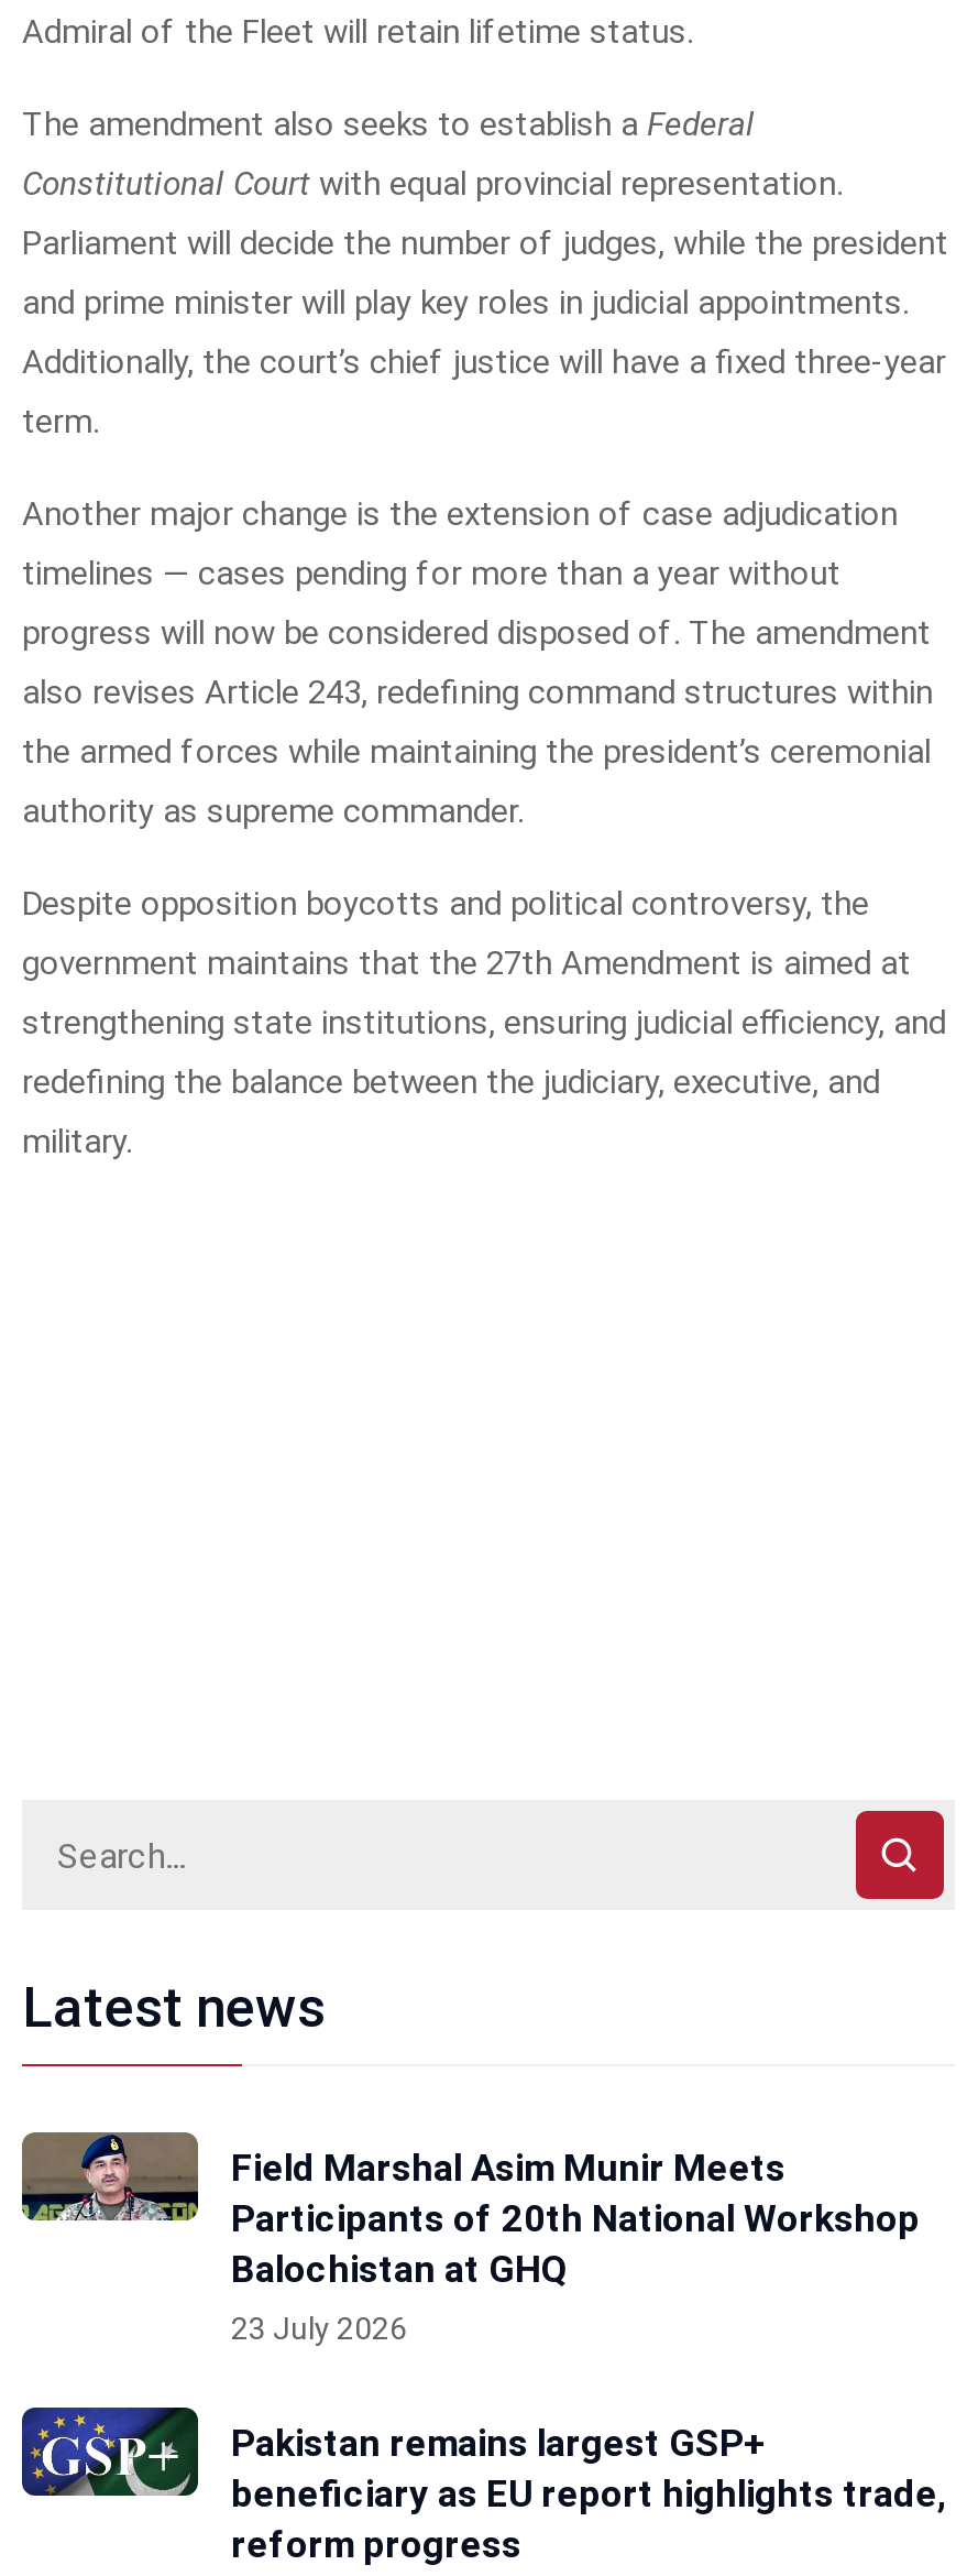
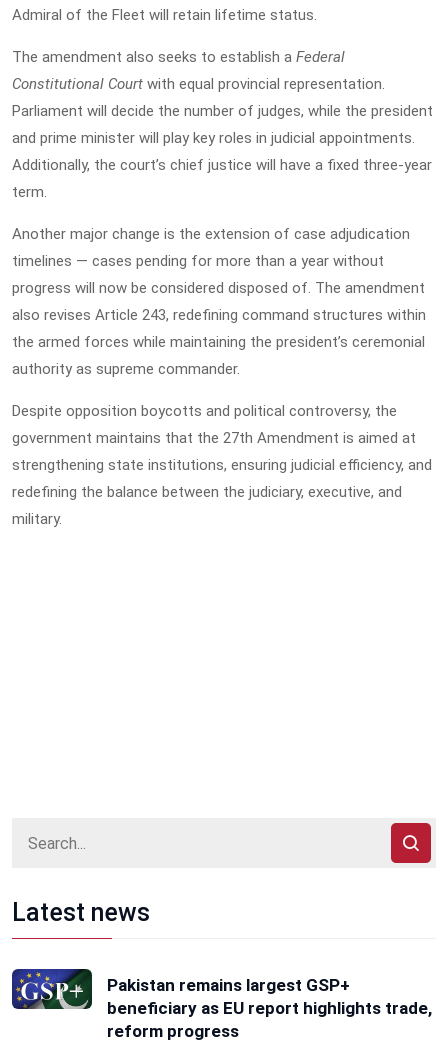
[20,2130,920,2346] [image] | Field Marshal Asim Munir Meets | Participants of 20th National Workshop | Balochistan at GHQ | 23 July 2026 -> none

